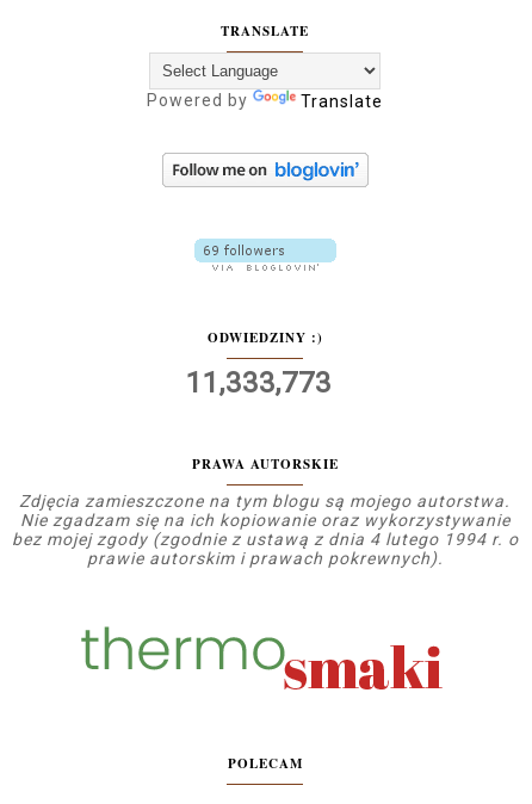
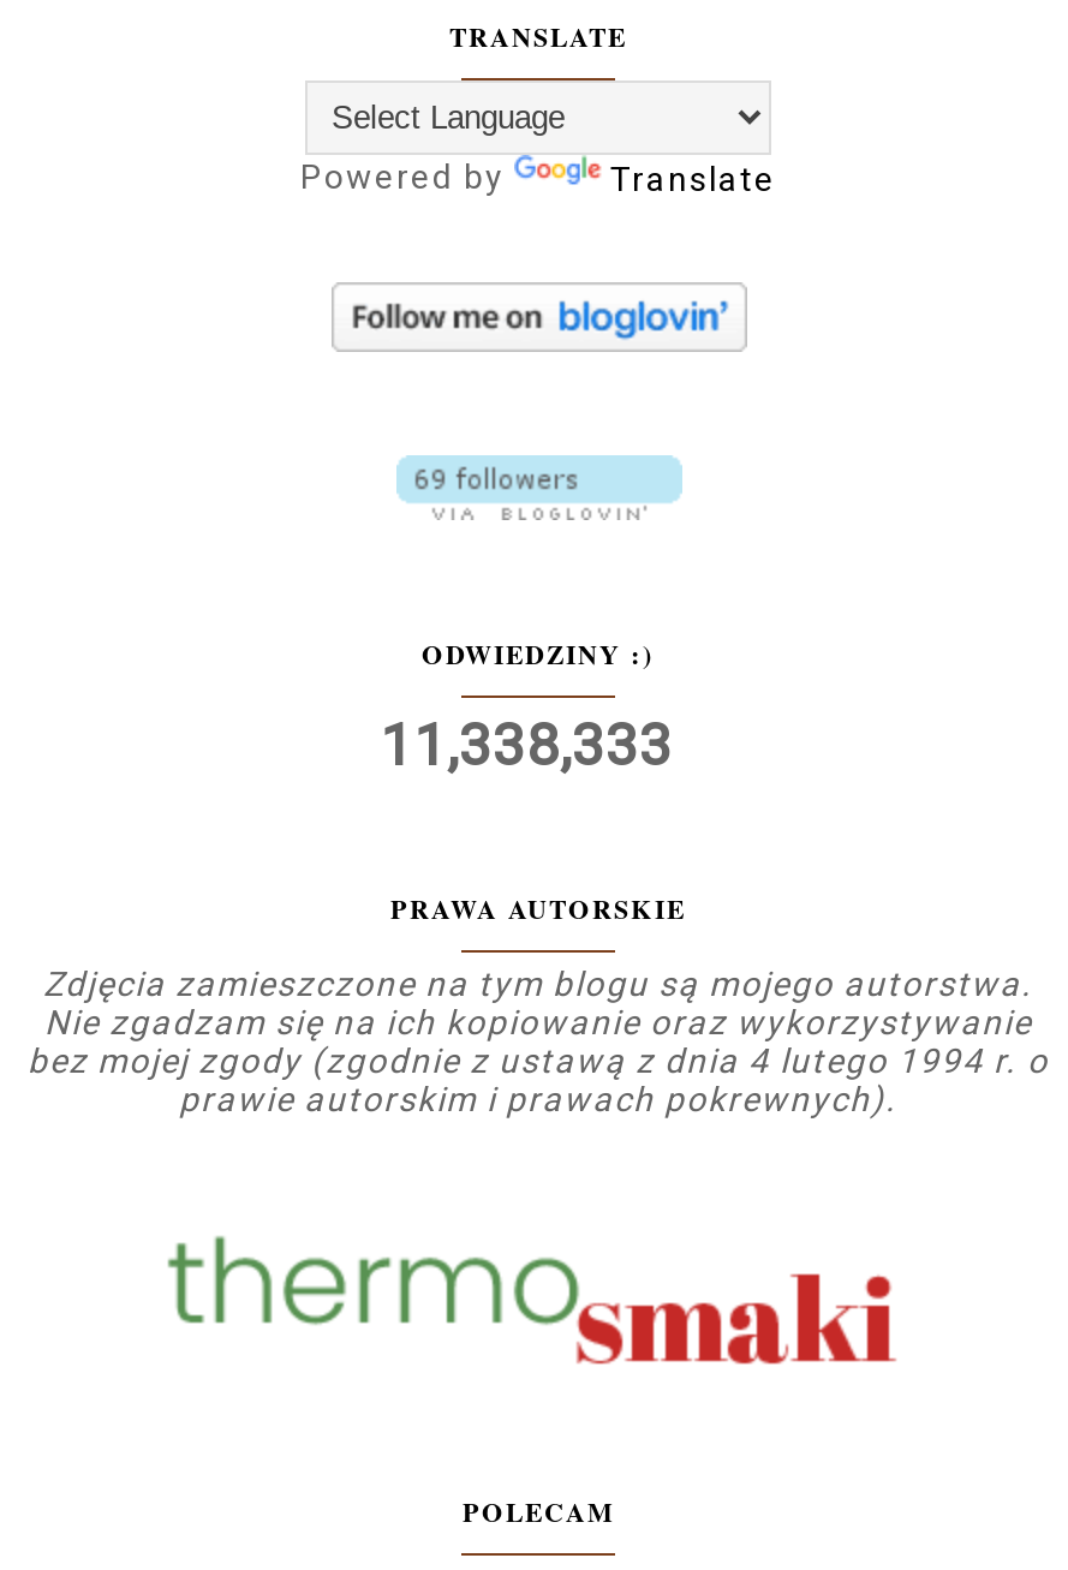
[186,366,332,399] 11,333,773 -> [380,711,673,778] 11,338,333

